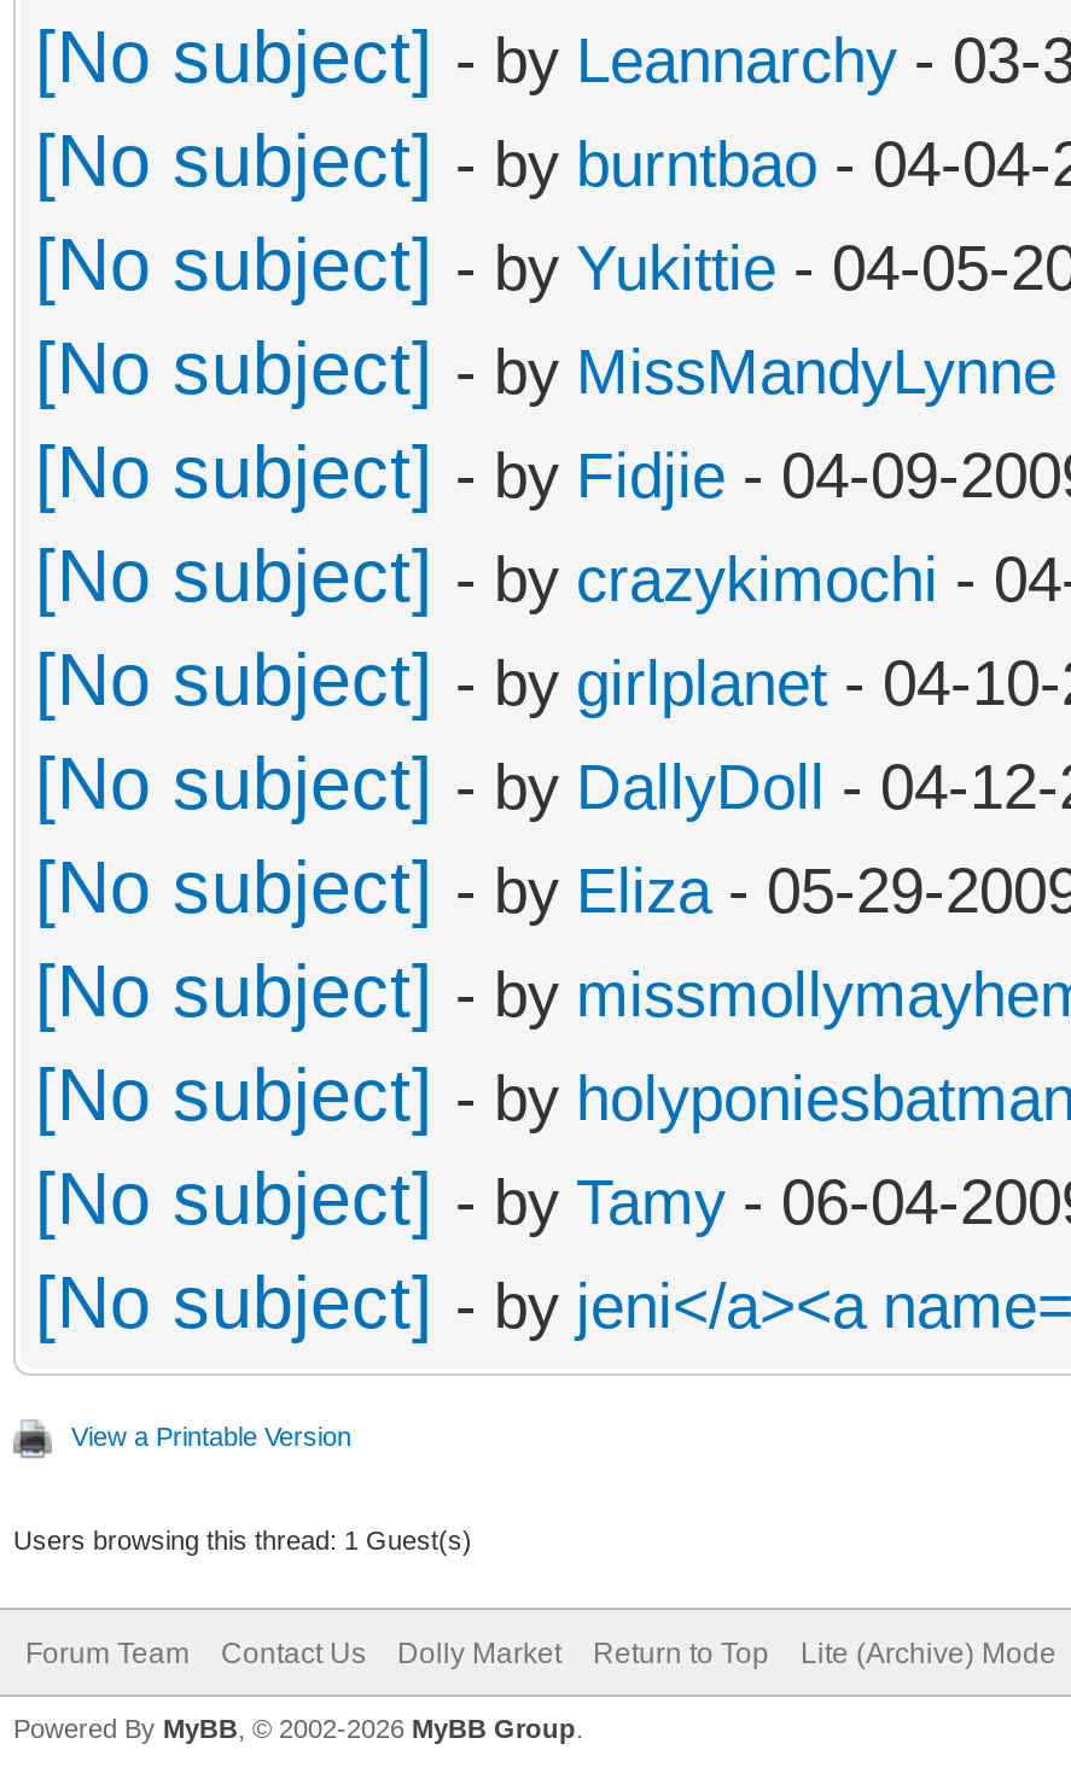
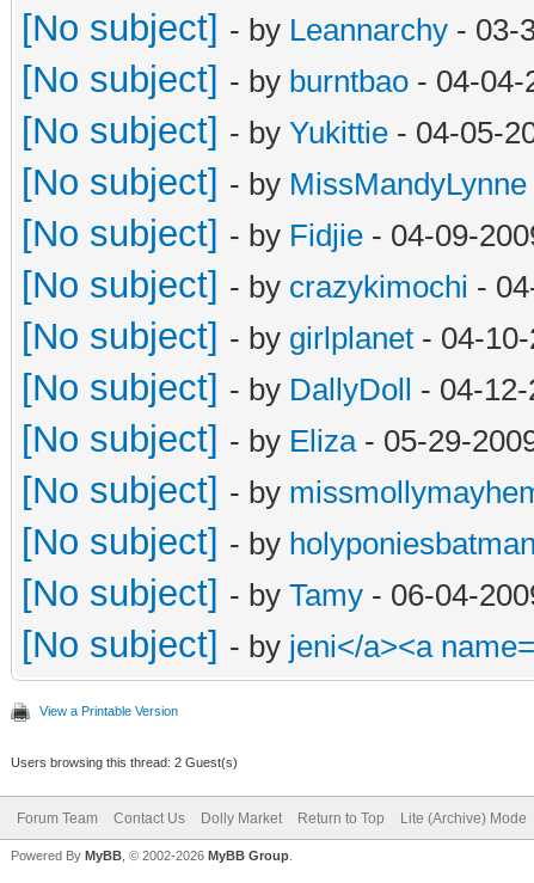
[13,1525,472,1554] Users browsing this thread: 1 Guest(s) -> [11,755,238,769] Users browsing this thread: 2 Guest(s)

